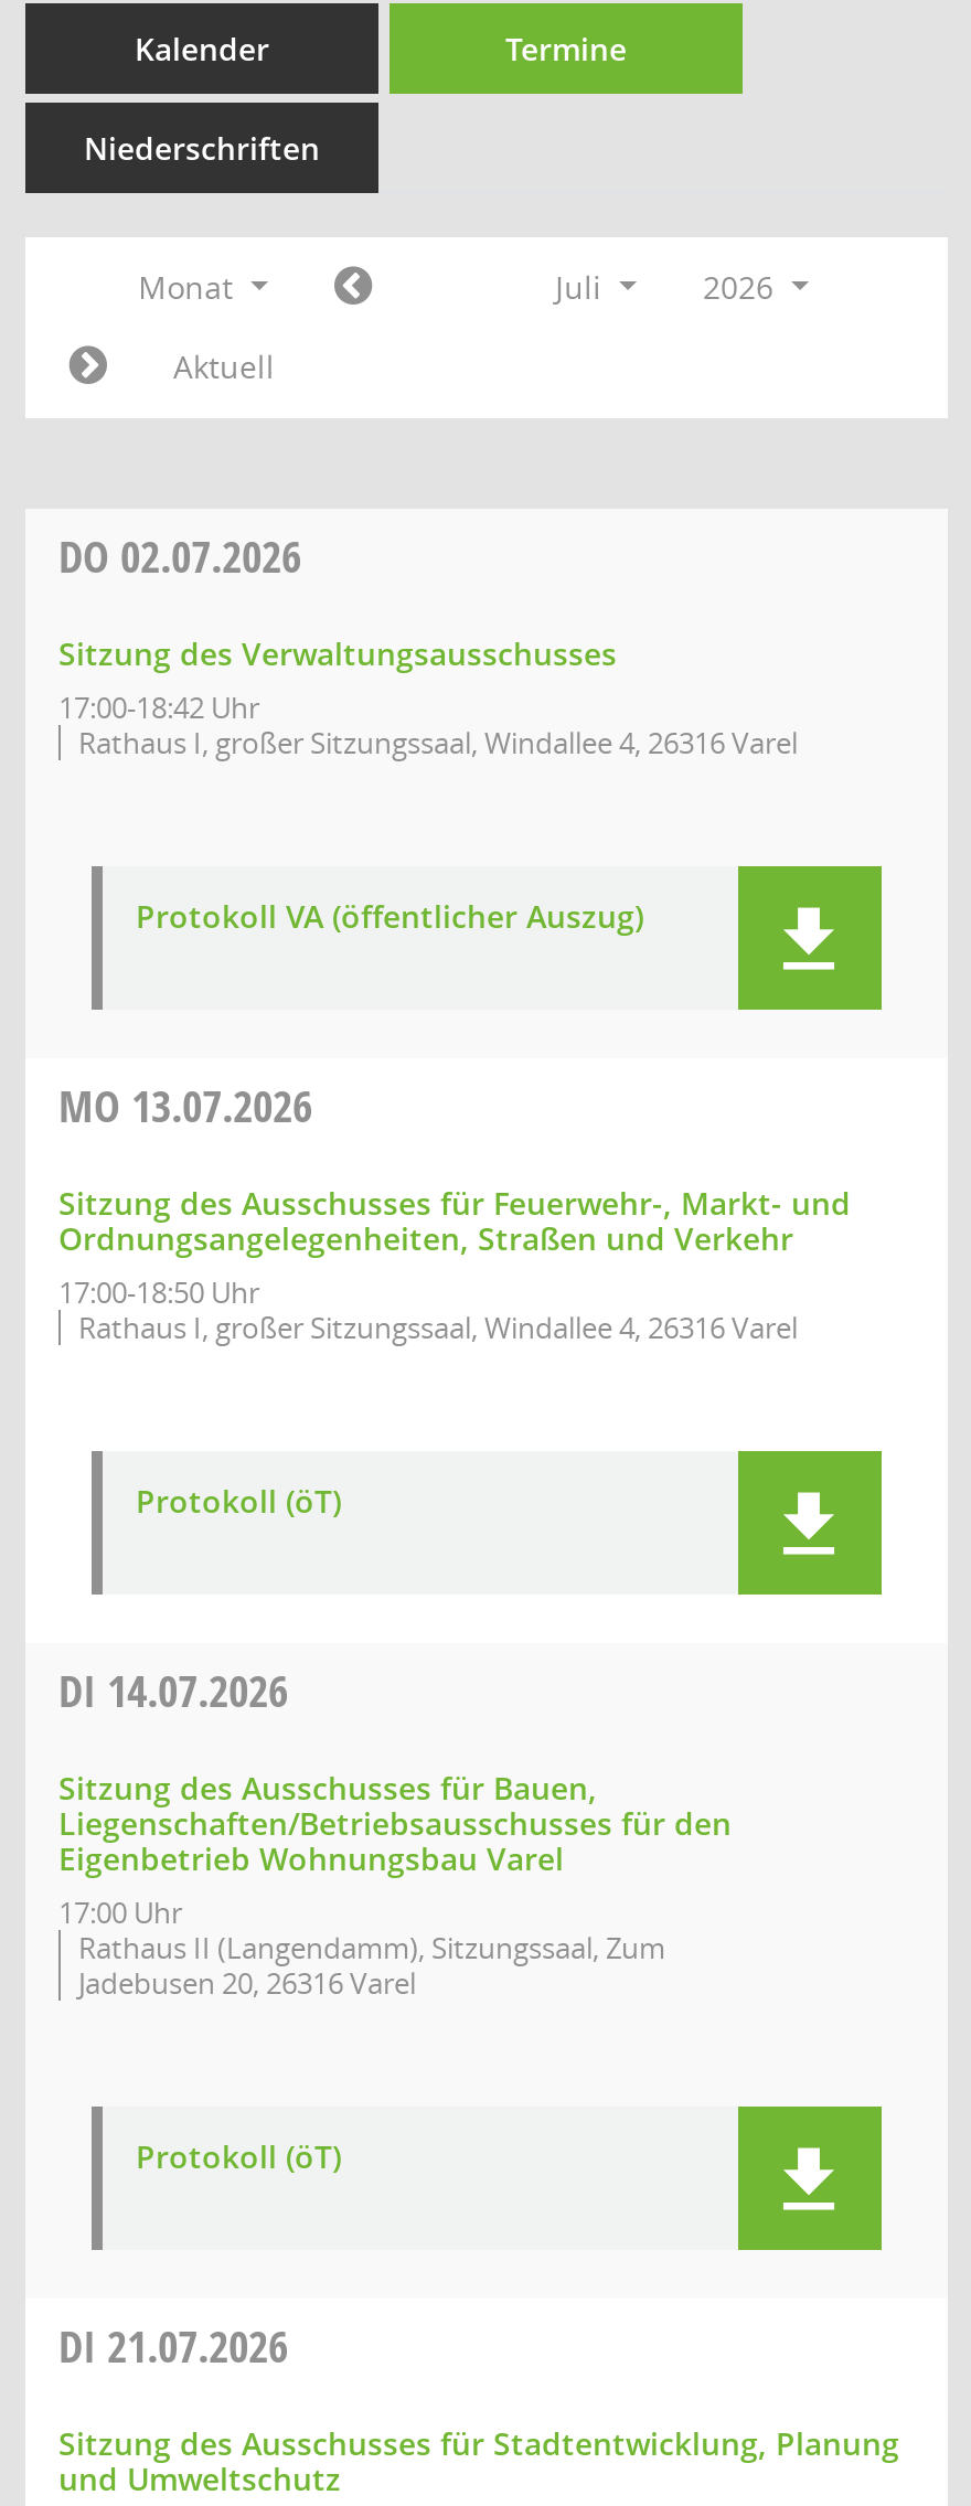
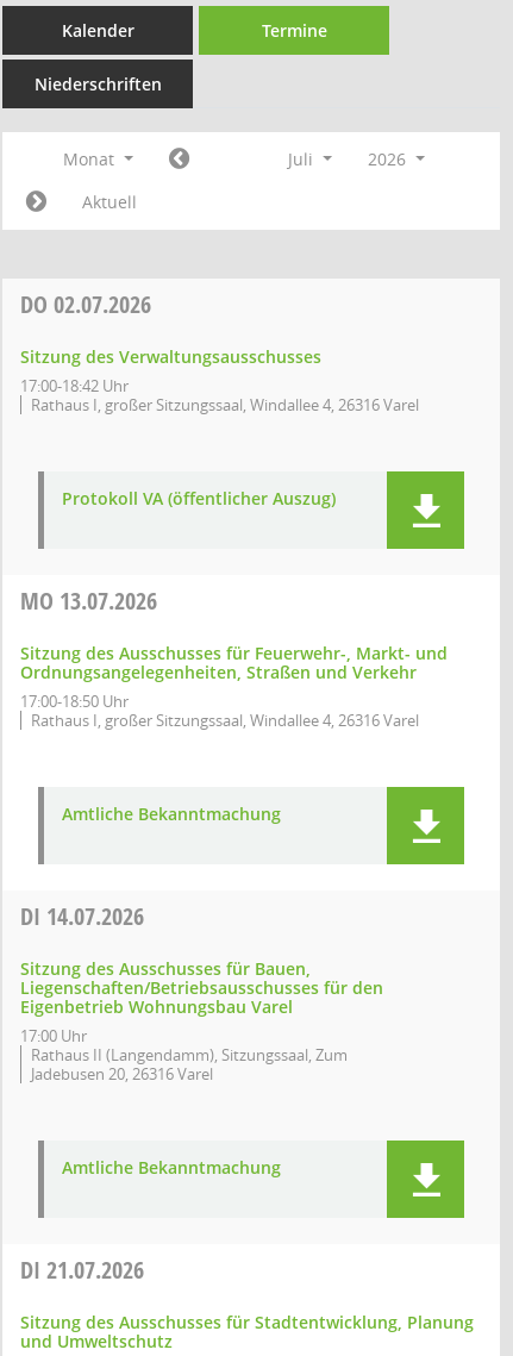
[136,1480,341,1522] Protokoll (öT) -> [62,802,281,825] Amtliche Bekanntmachung
[136,2135,341,2177] Protokoll (öT) -> [62,1156,281,1179] Amtliche Bekanntmachung

